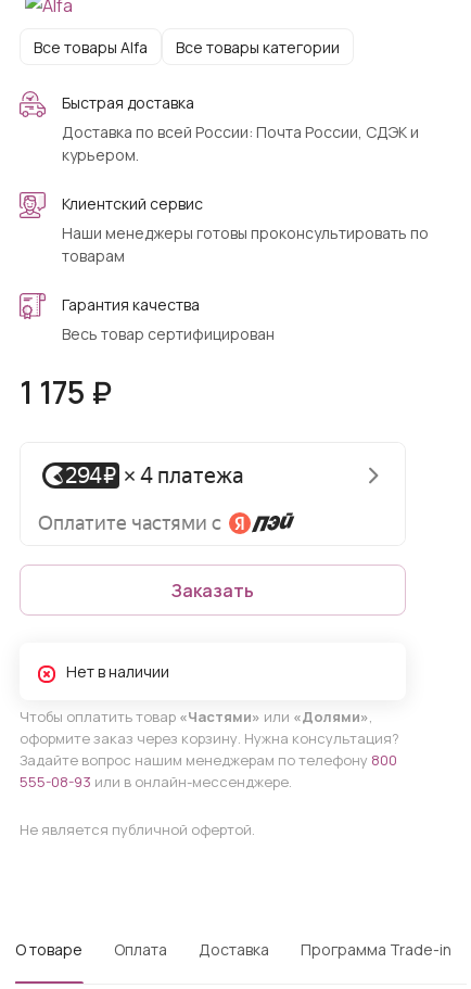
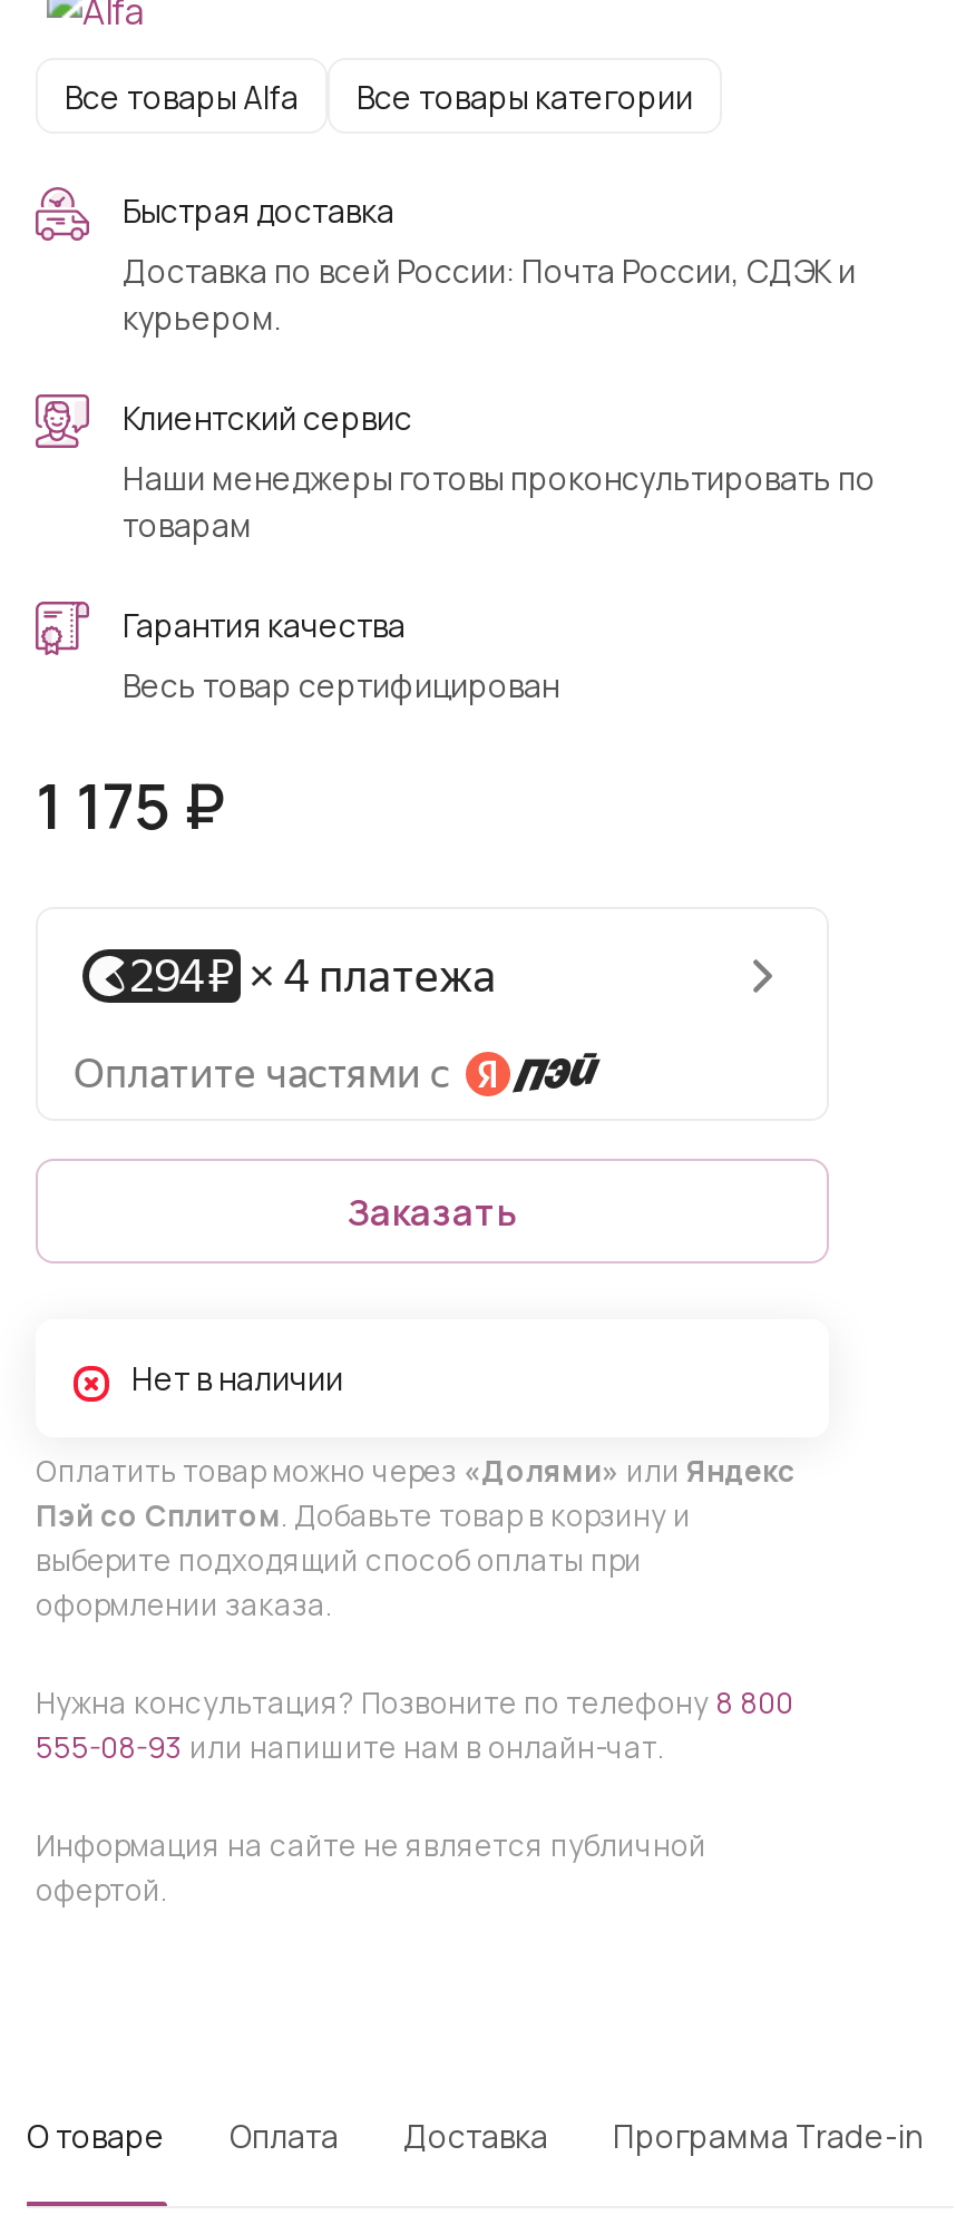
[20,707,399,840] Чтобы оплатить товар «Частями» или «Долями», | оформите заказ через корзину. Нужна консультация? | Задайте вопрос нашим менеджерам по телефону 800 | 555-08-93 или в онлайн-мессенджере. | Не является публичной офертой. -> [36,1452,796,1911] Оплатить товар можно через «Долями» или Яндекс | Пэй со Сплитом. Добавьте товар в корзину и | выберите подходящий способ оплаты при | оформлении заказа. | Нужна консультация? Позвоните по телефону 8 800 | 555-08-93 или напишите нам в онлайн-чат. | Информация на сайте не является публичной | офертой.

